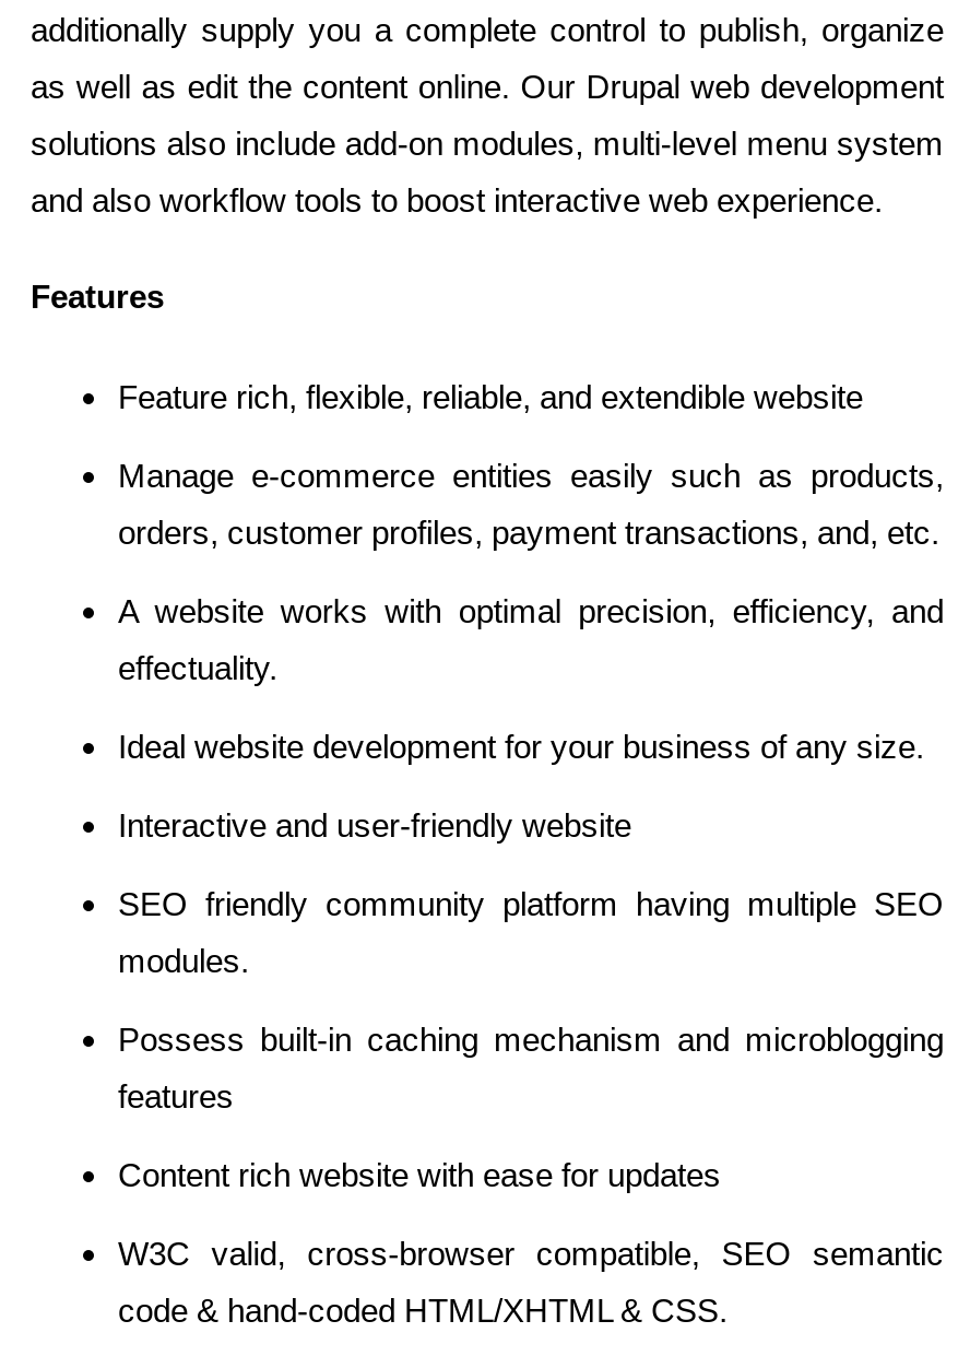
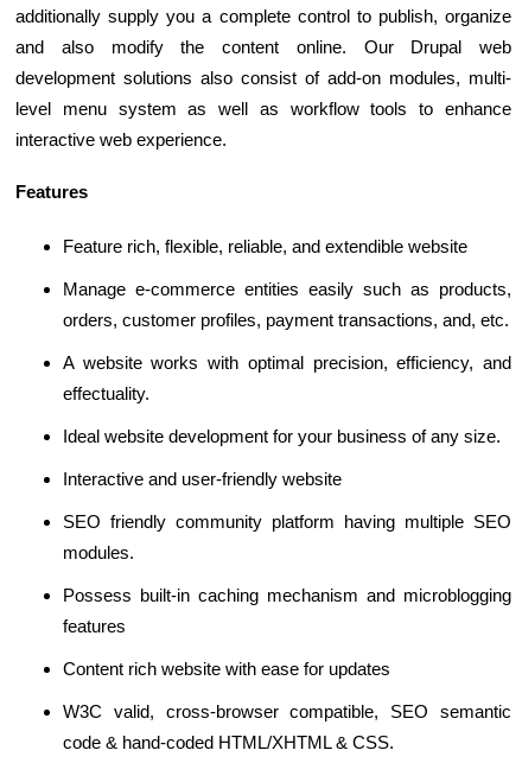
[31,68,944,218] as well as edit the content online. Our Drupal web development | solutions also include add-on modules, multi-level menu system | and also workflow tools to boost interactive web experience. -> [15,37,511,149] and also modify the content online. Our Drupal web | development solutions also consist of add-on modules, multi- | level menu system as well as workflow tools to enhance | interactive web experience.

